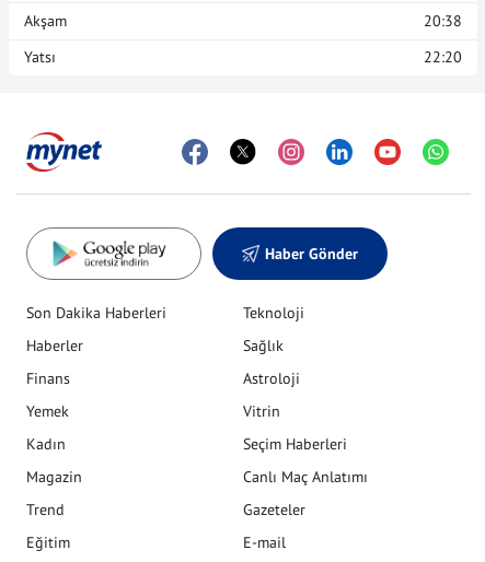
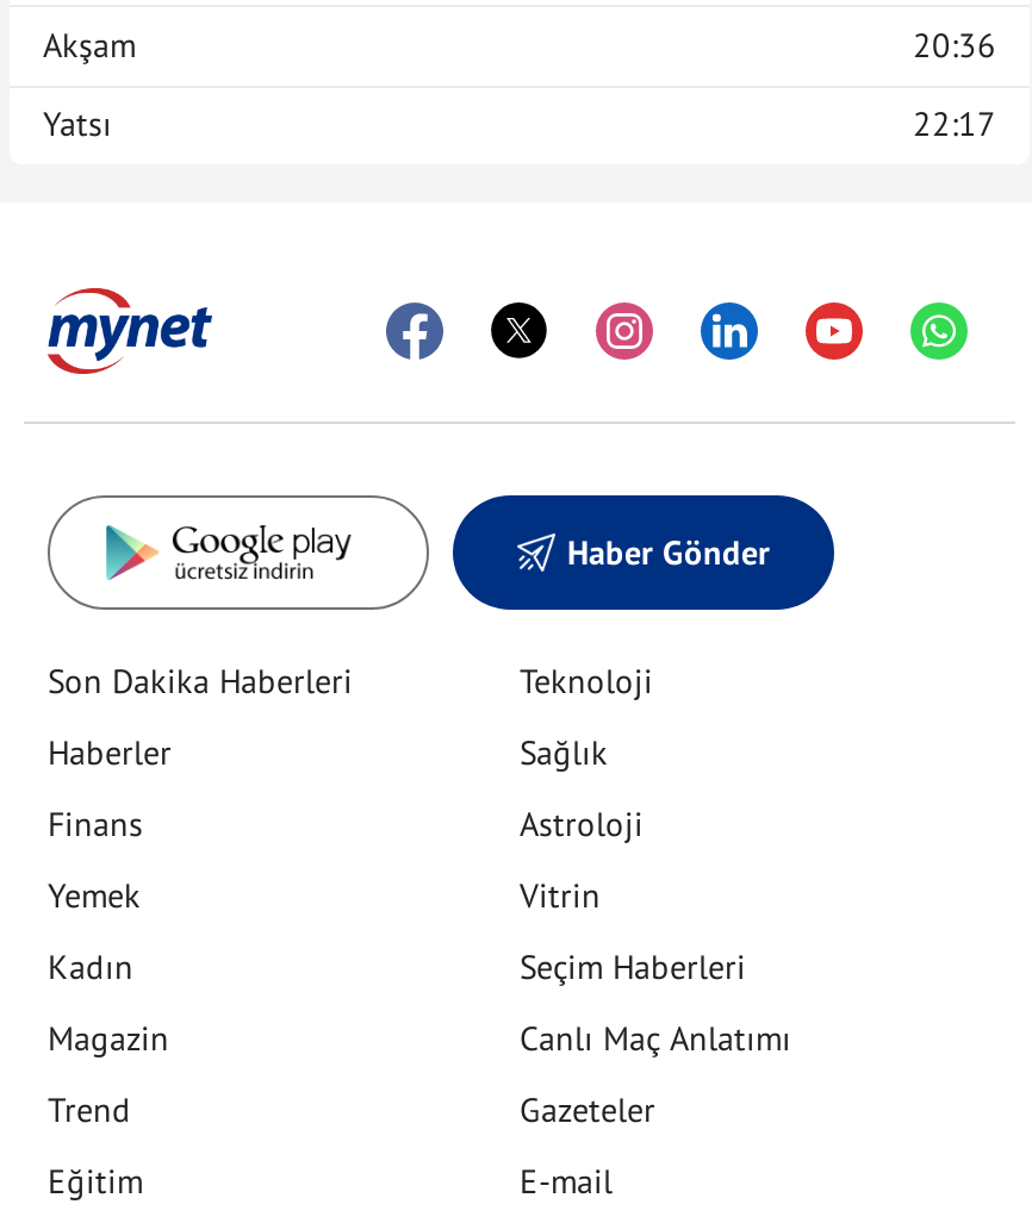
[424,11,462,30] 20:38 -> [913,23,996,66] 20:36
[424,47,462,67] 22:20 -> [913,103,996,146] 22:17

